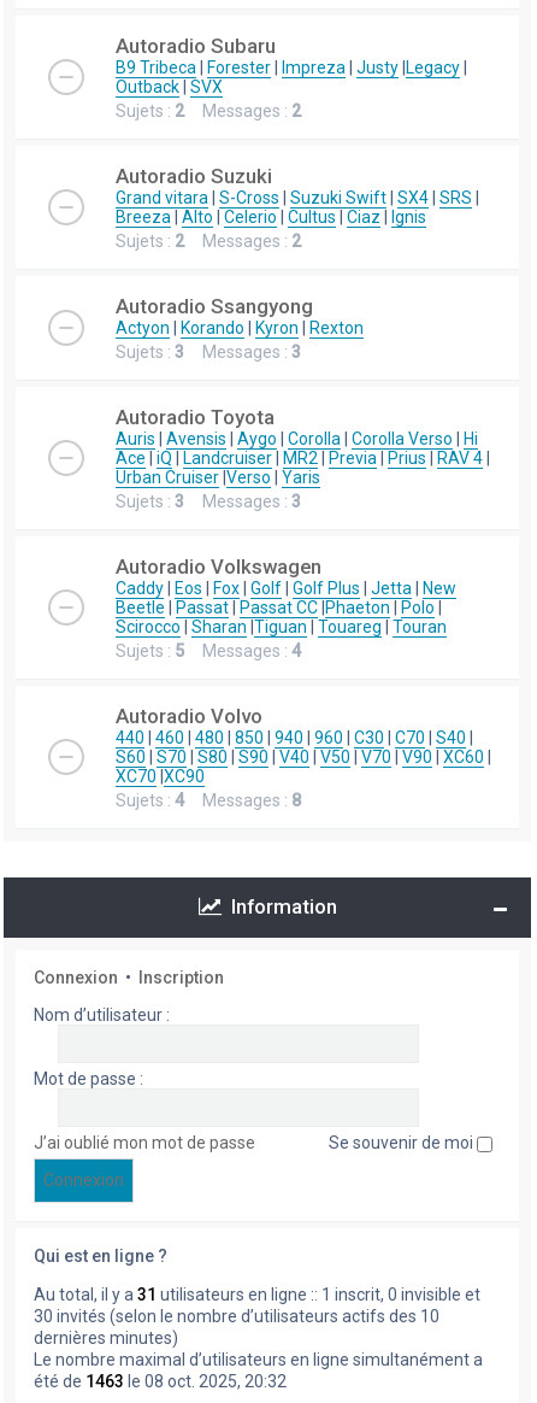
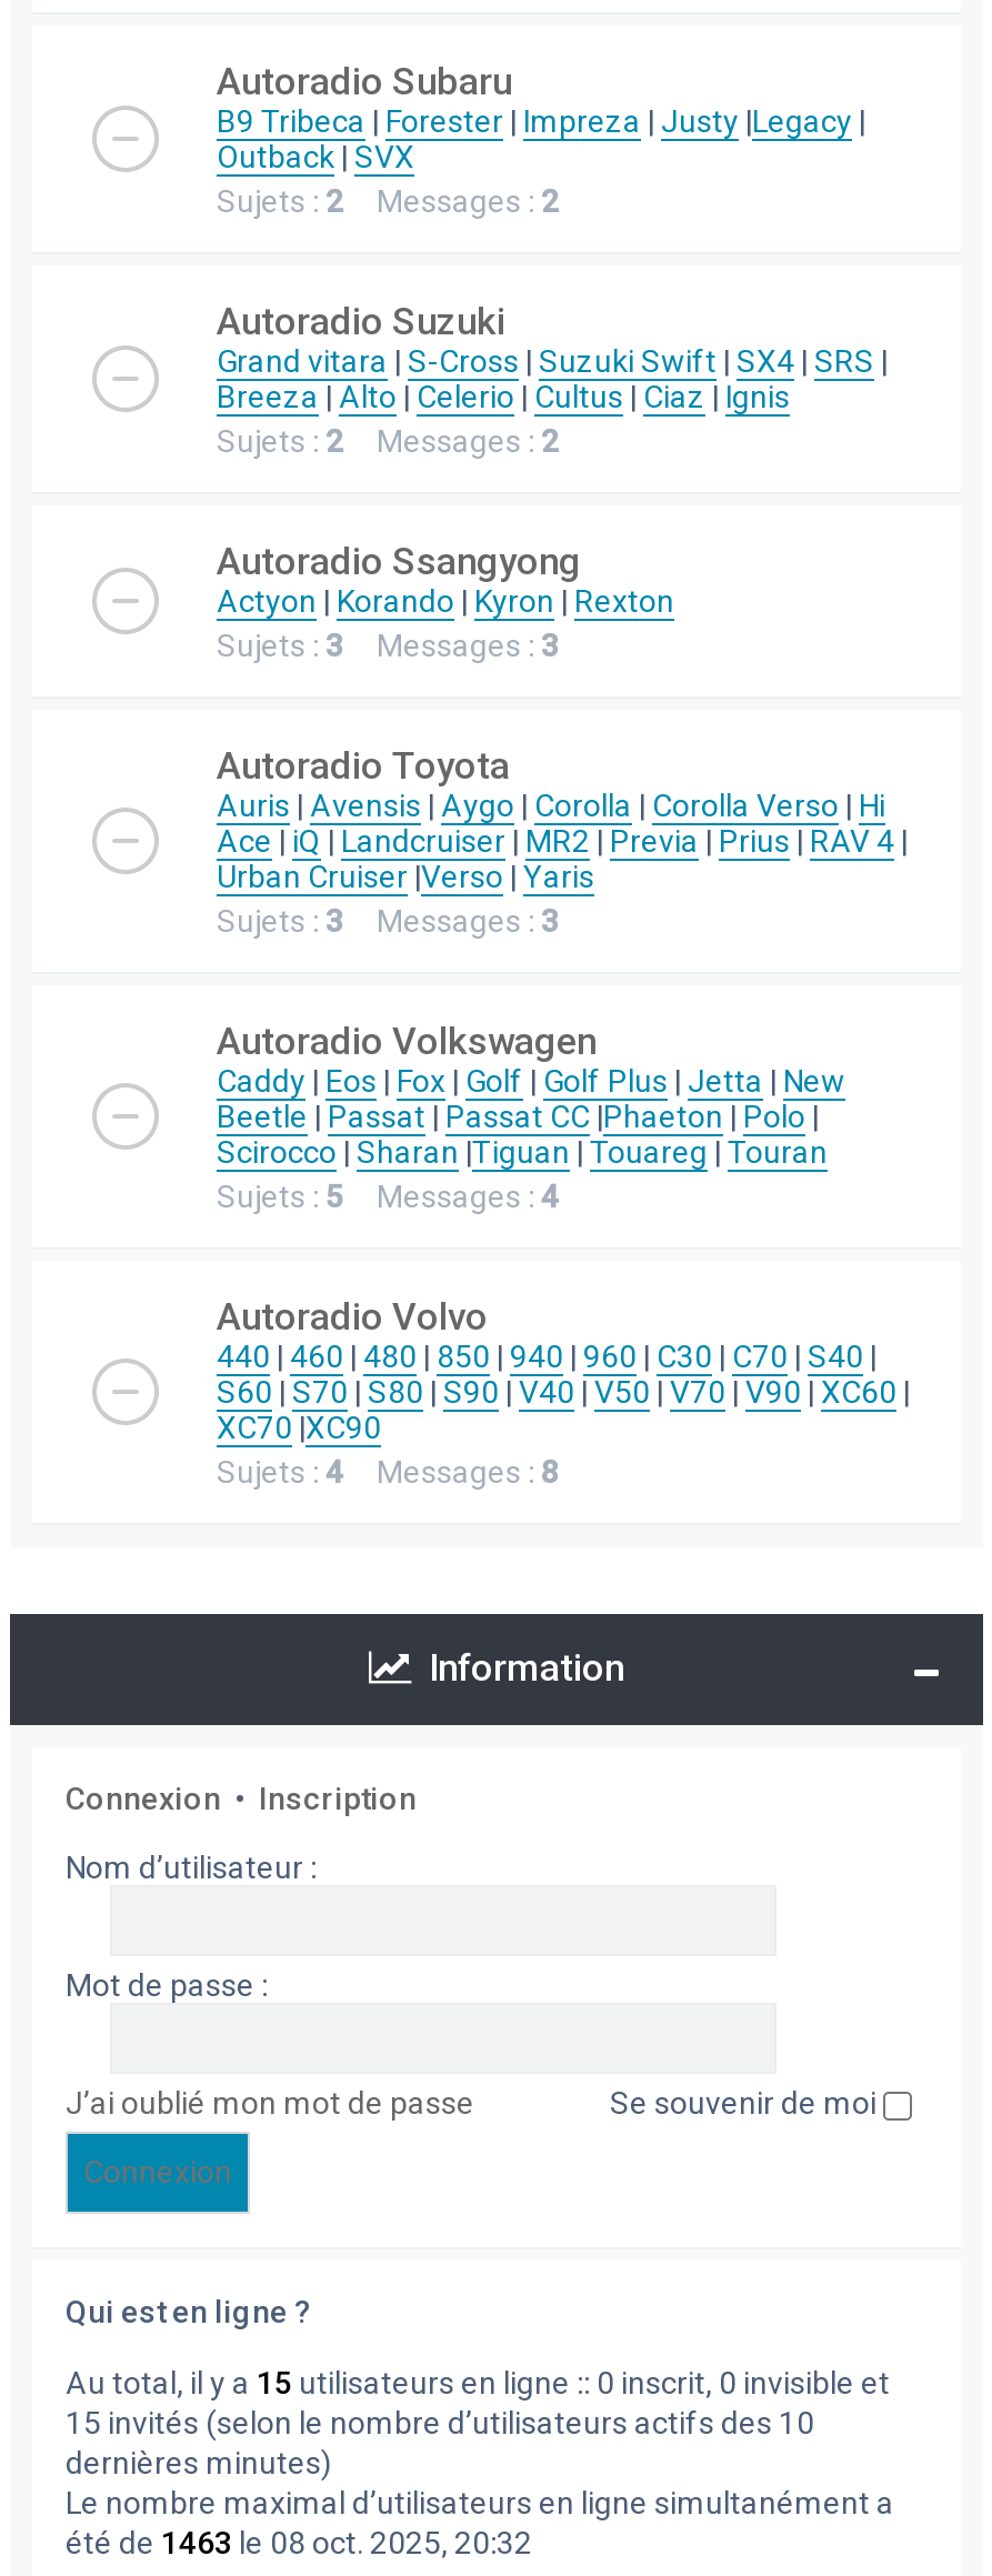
[34,1285,480,1304] Au total, il y a 31 utilisateurs en ligne :: 1 inscrit, 0 invisible et -> [66,2365,890,2400] Au total, il y a 15 utilisateurs en ligne :: 0 inscrit, 0 invisible et
[34,1307,439,1326] 30 invités (selon le nombre d’utilisateurs actifs des 10 -> [66,2405,814,2440] 15 invités (selon le nombre d’utilisateurs actifs des 10

